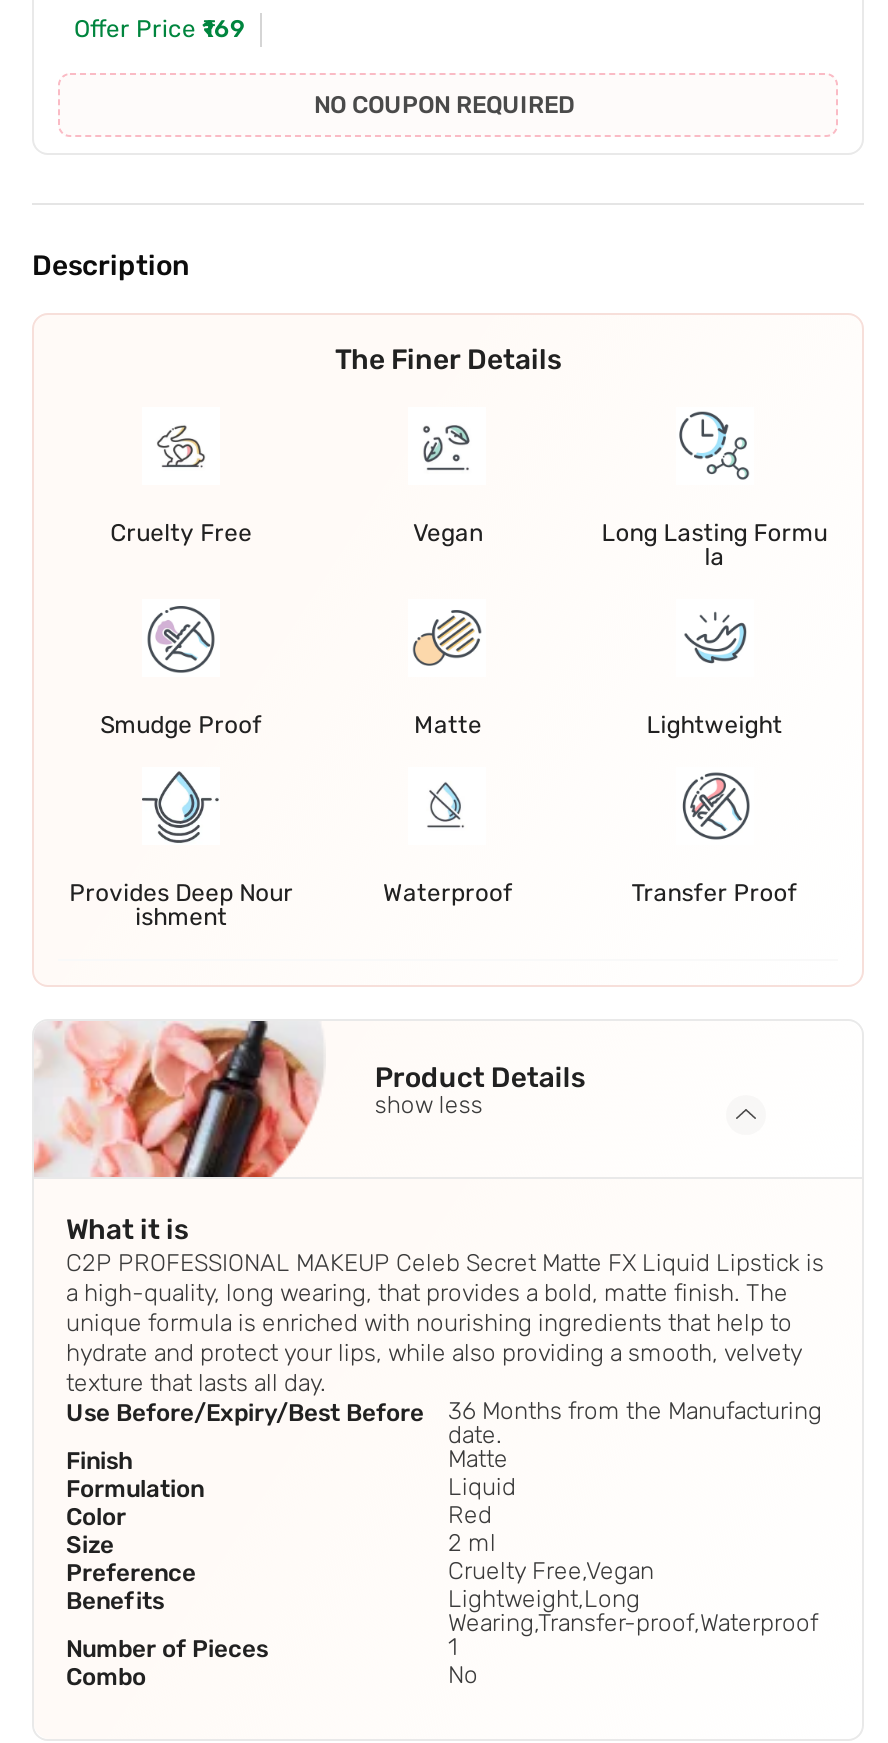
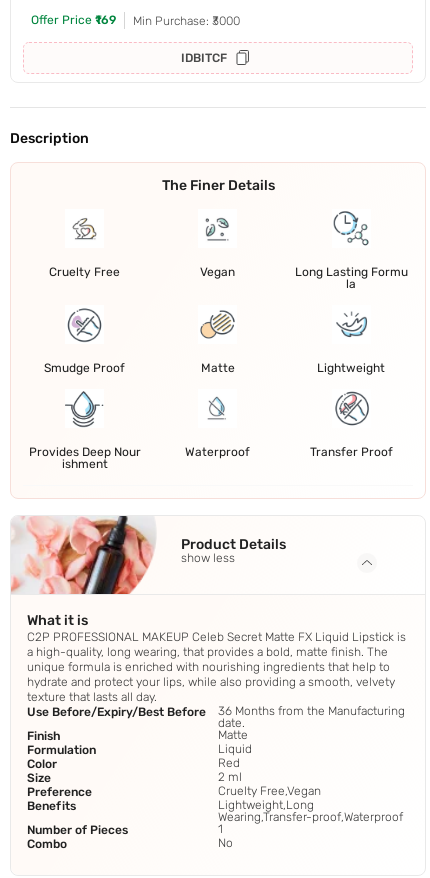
[314,92,574,120] NO COUPON REQUIRED -> [133,14,240,65] Min Purchase: ₹3000 | IDBITCF

